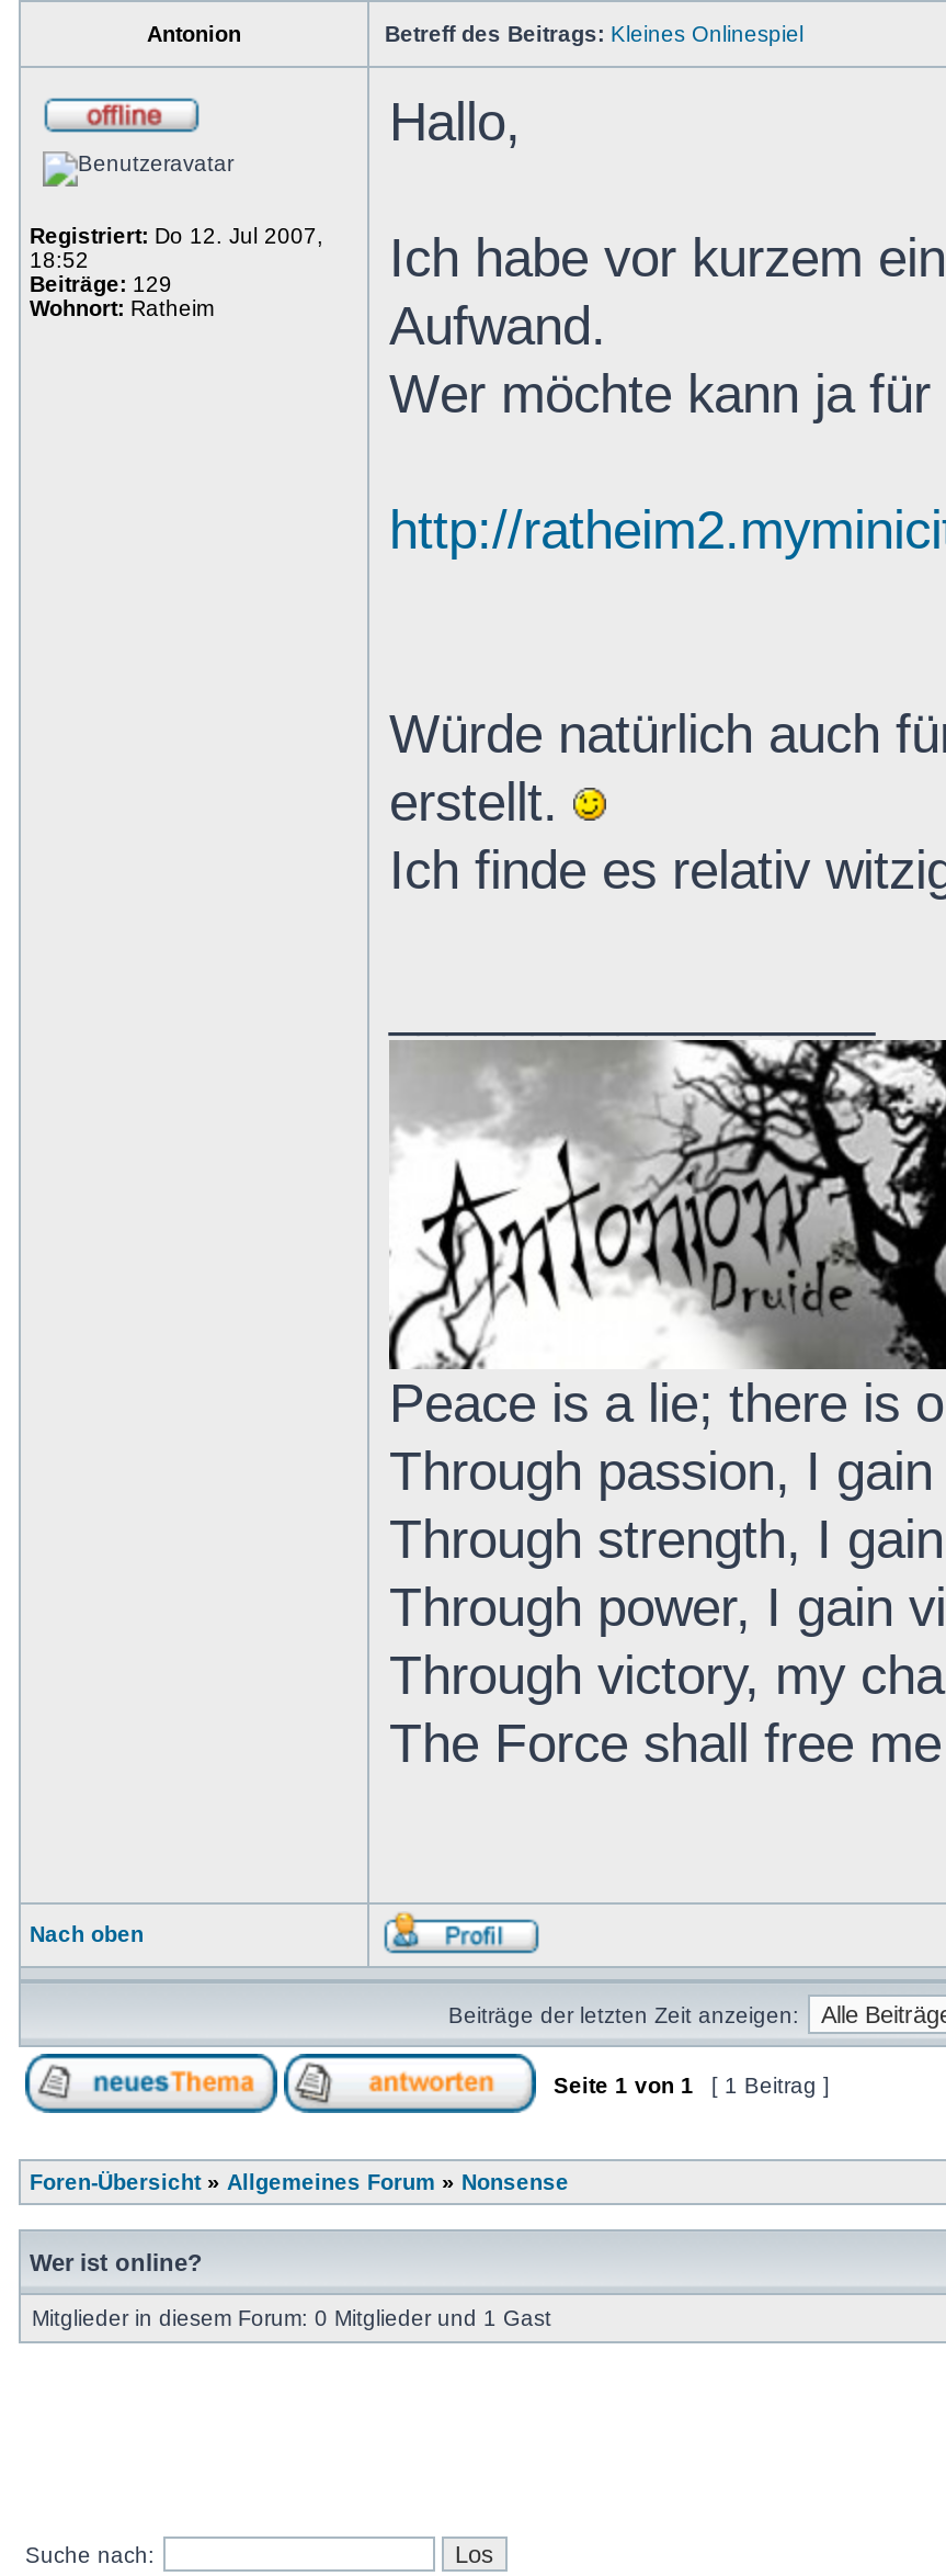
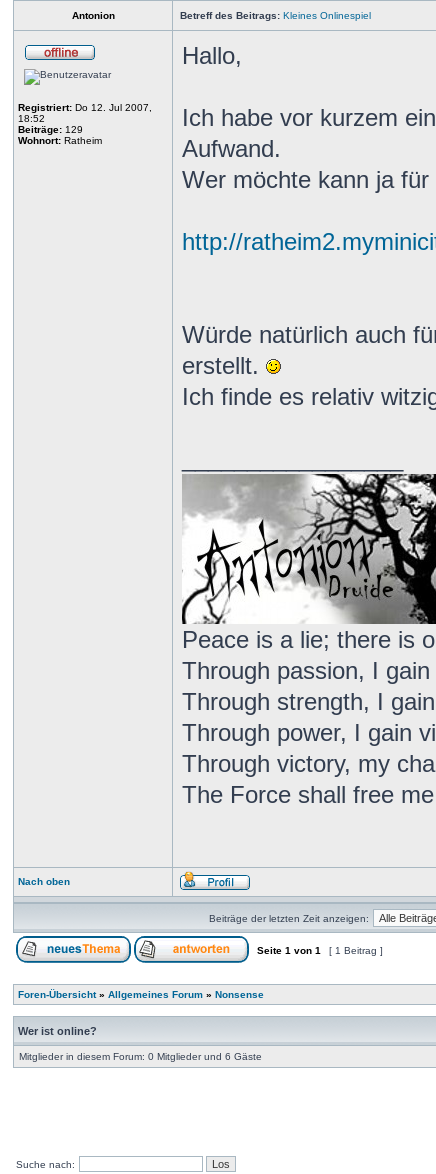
[32,2306,551,2330] Mitglieder in diesem Forum: 0 Mitglieder und 1 Gast -> [19,1051,262,1062] Mitglieder in diesem Forum: 0 Mitglieder und 6 Gäste

